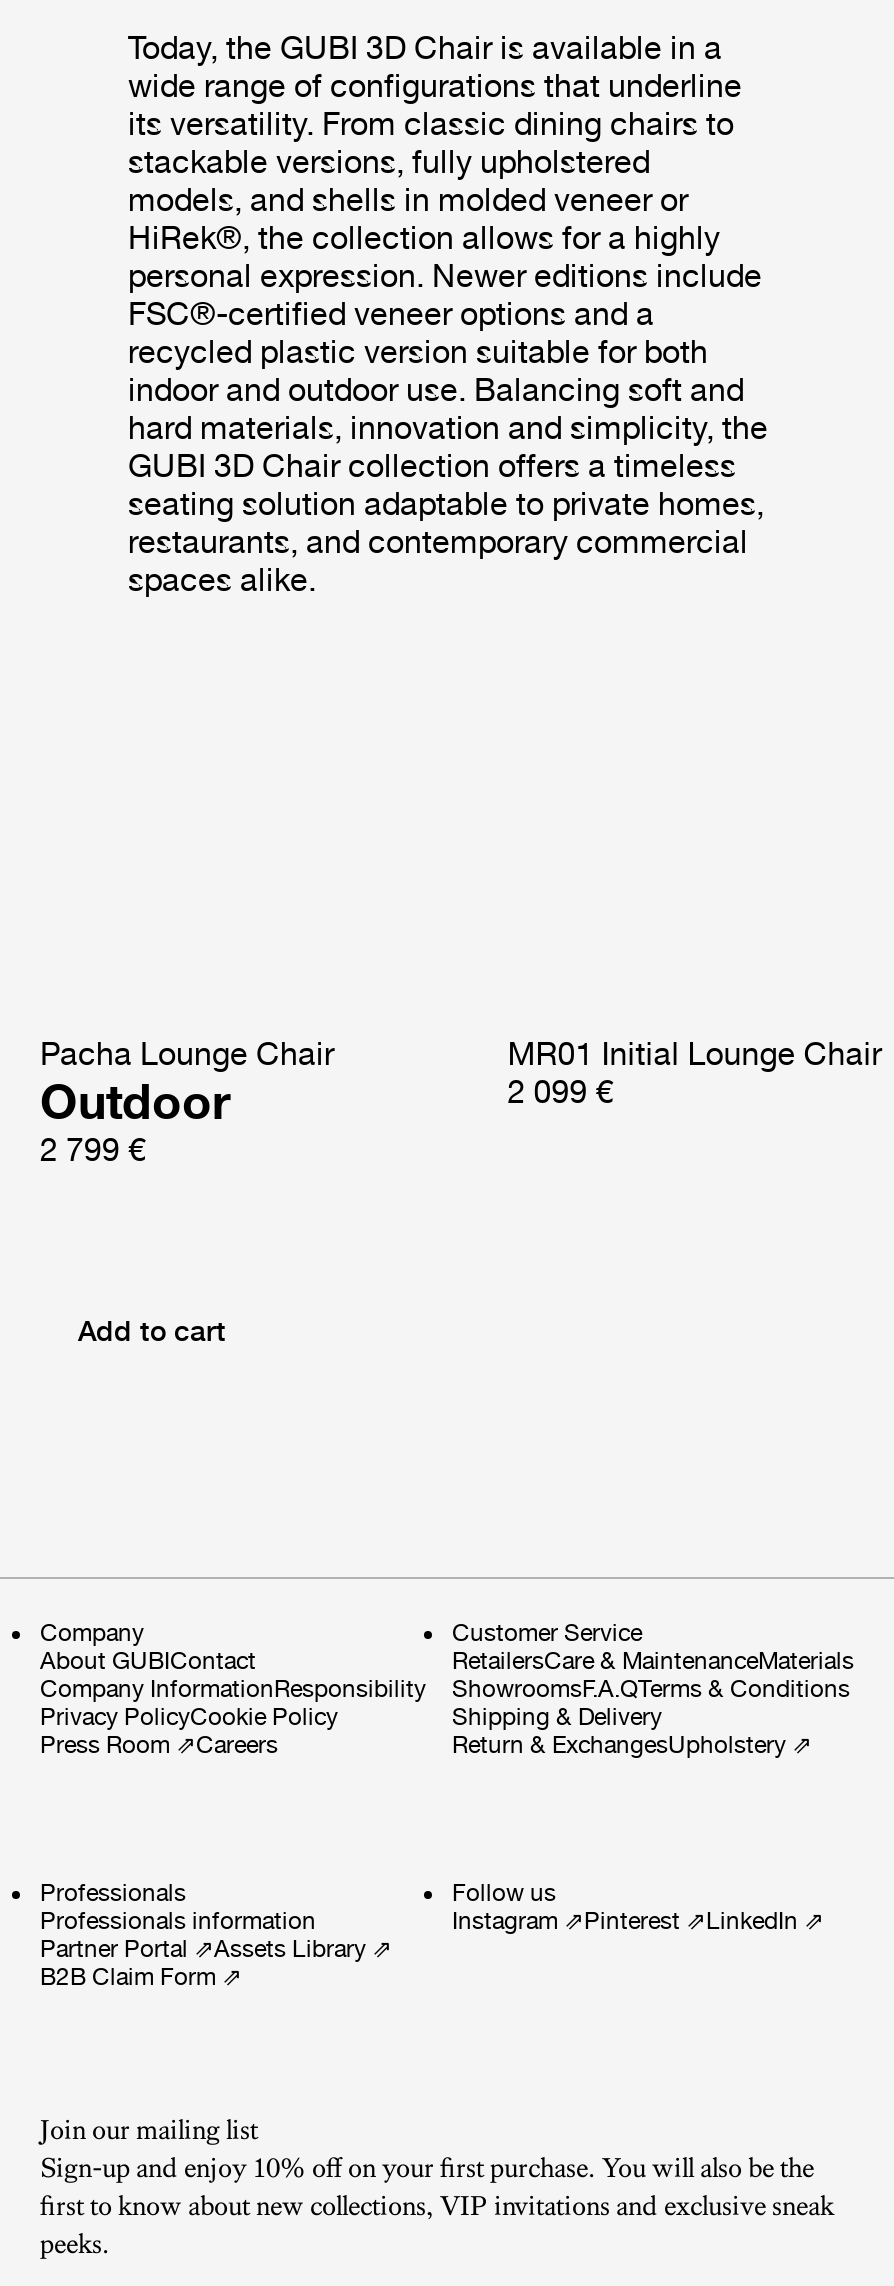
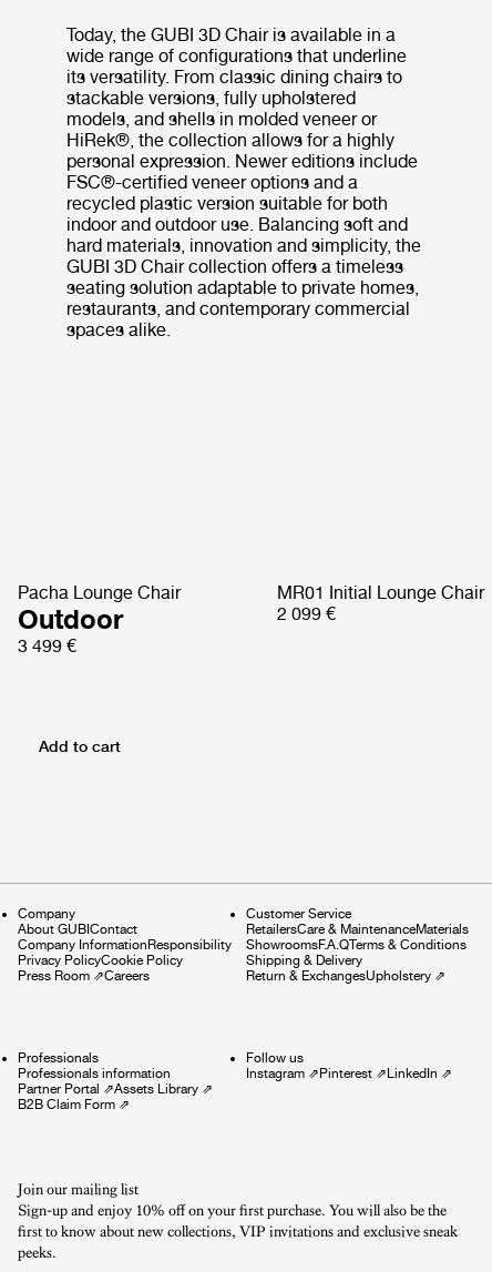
[40,1130,146,1168] 2 799 € -> [18,635,76,656] 3 499 €

